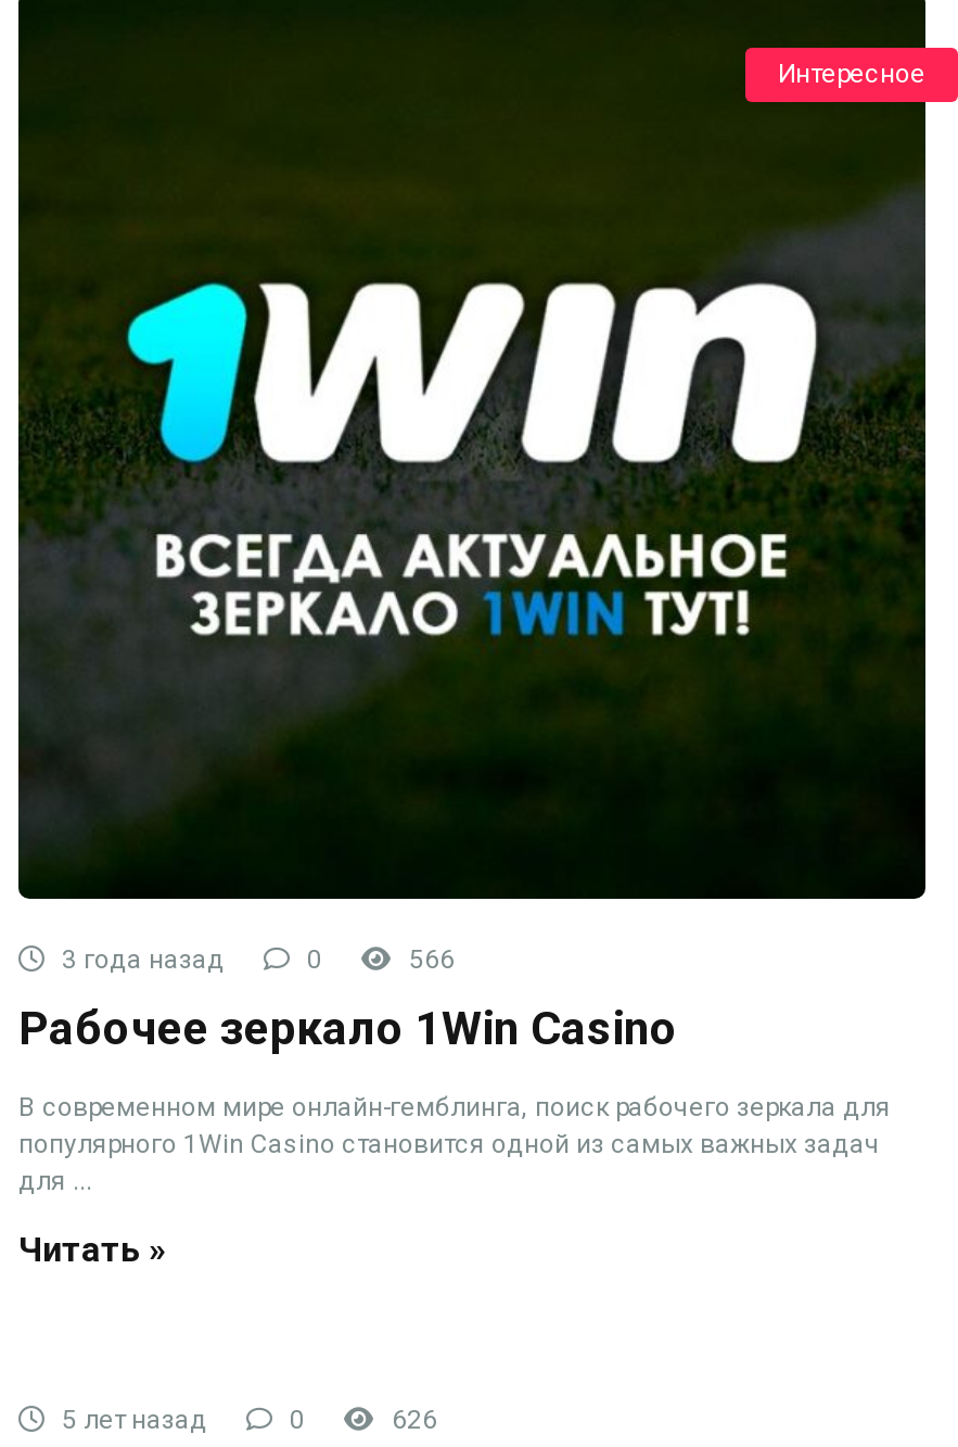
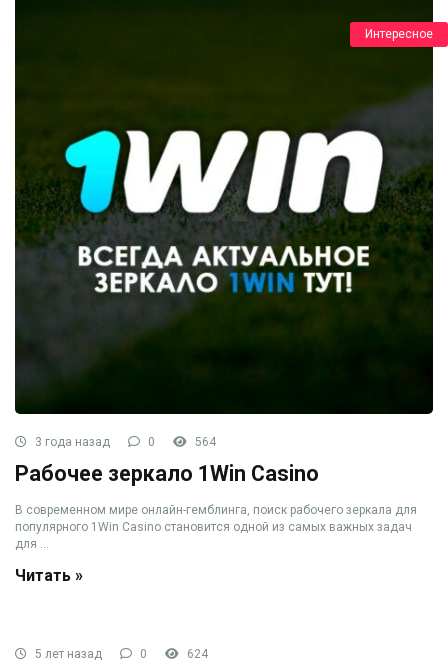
[403,944,455,975] 566 -> [192,435,216,449] 564
[385,1405,437,1435] 626 -> [184,647,208,661] 624

